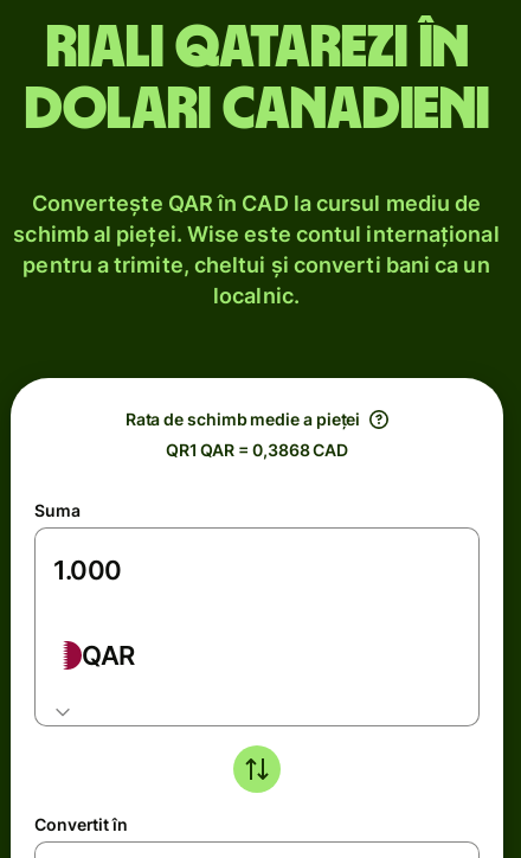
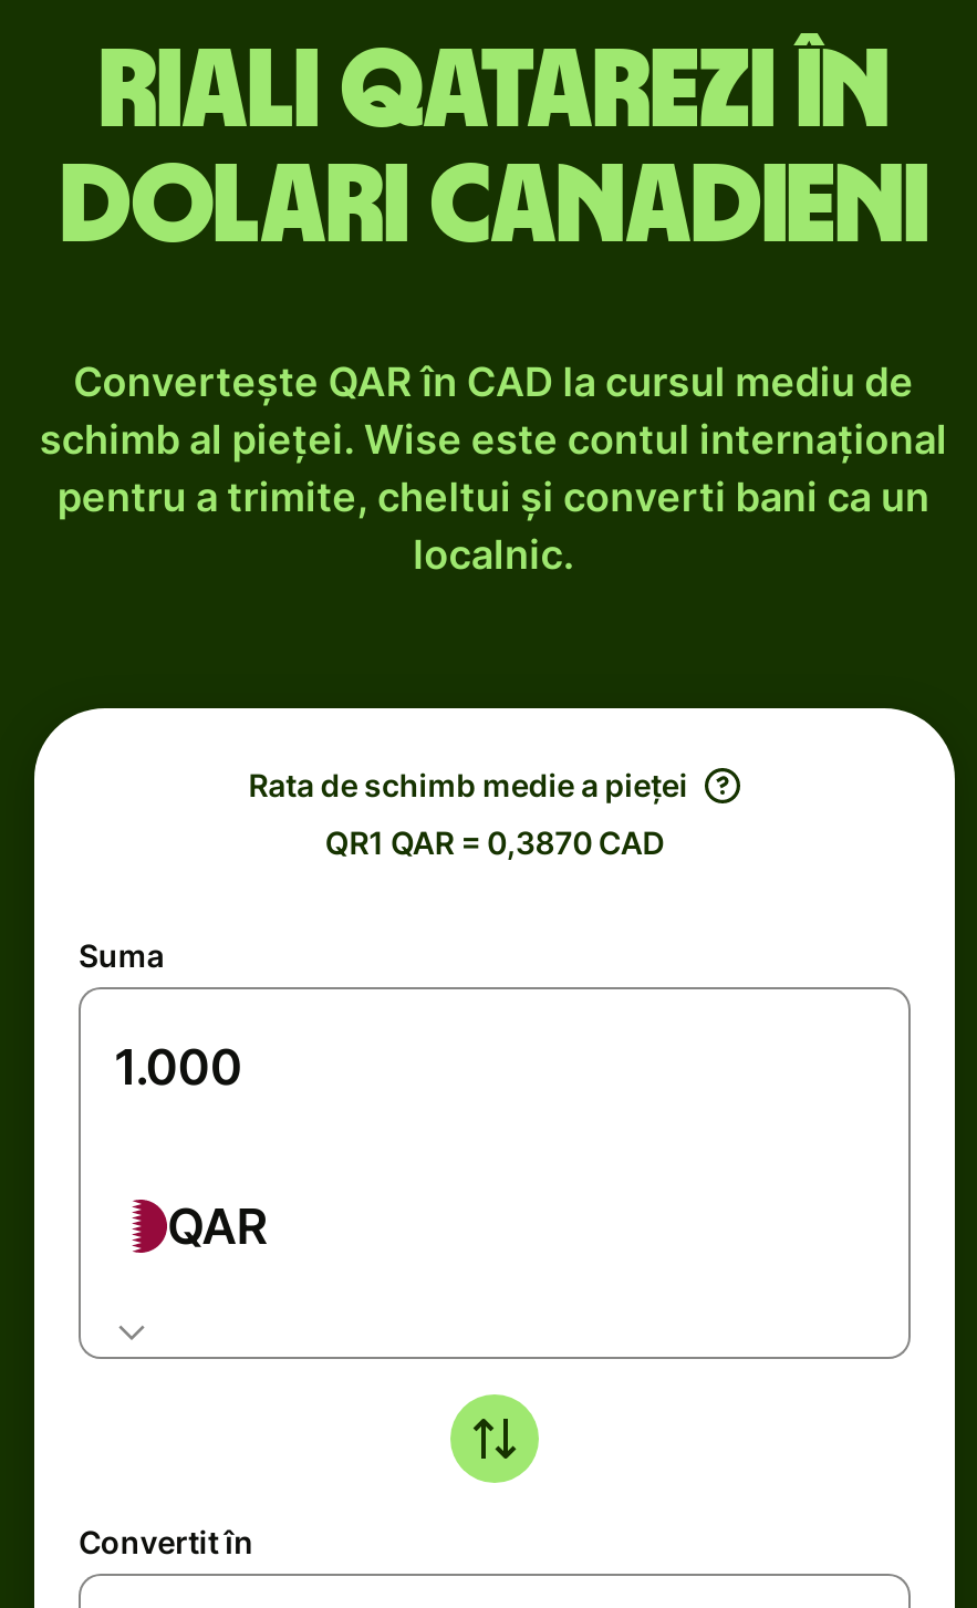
[166,440,348,460] QR1 QAR = 0,3868 CAD -> [325,823,664,861] QR1 QAR = 0,3870 CAD

